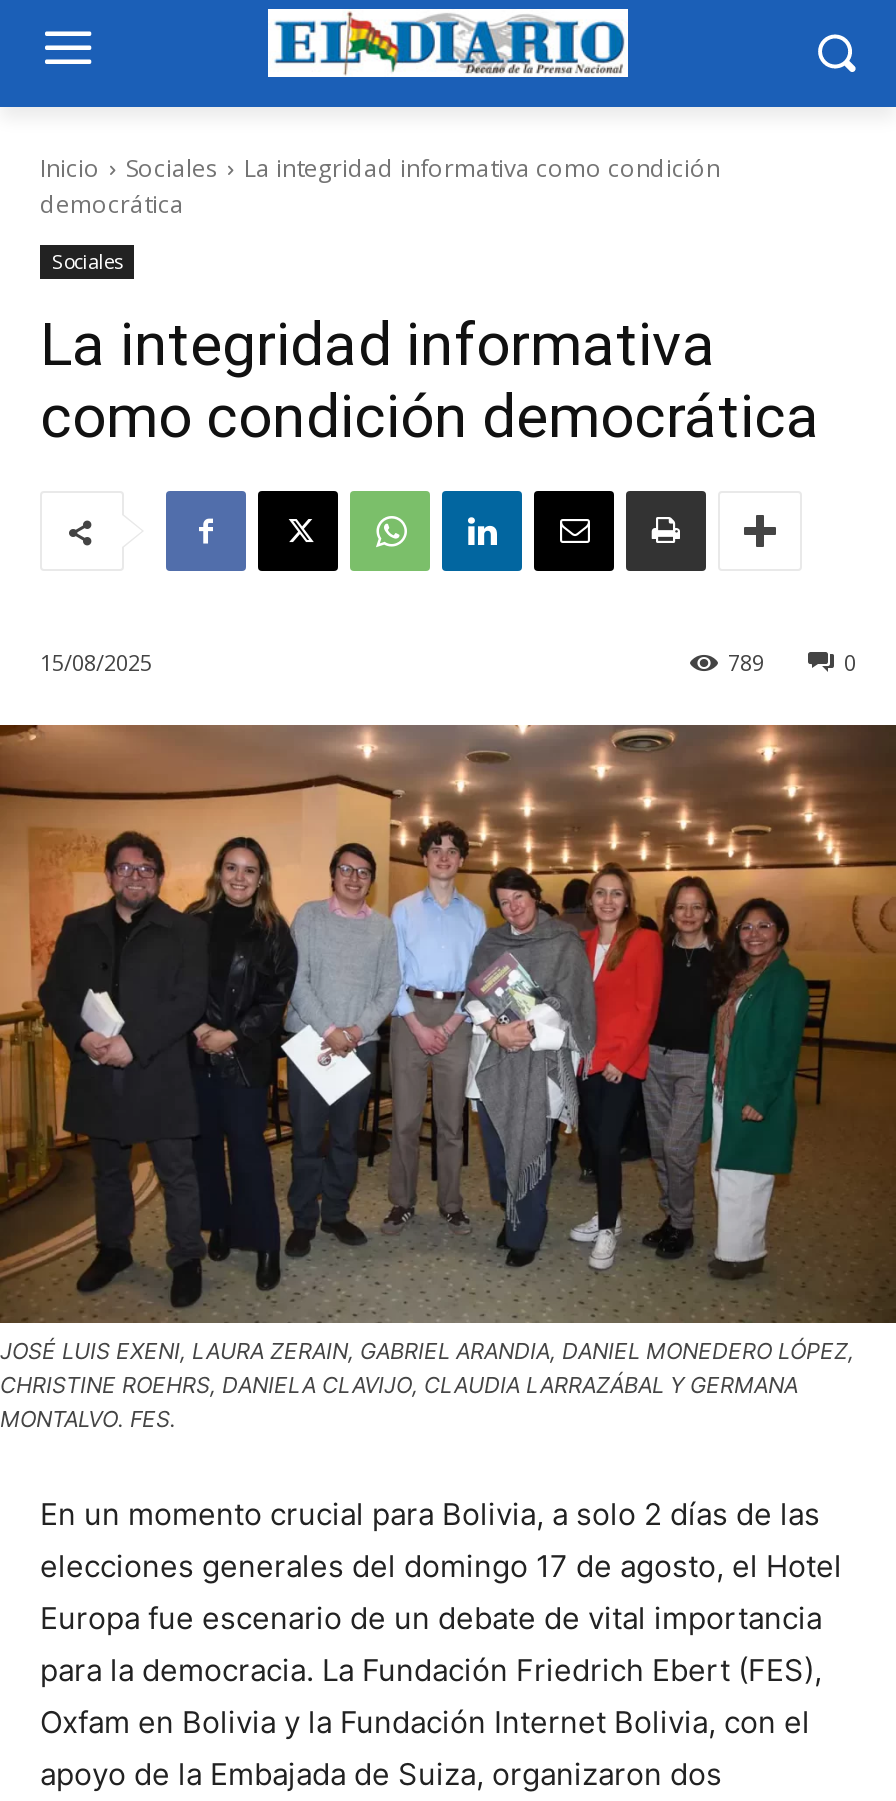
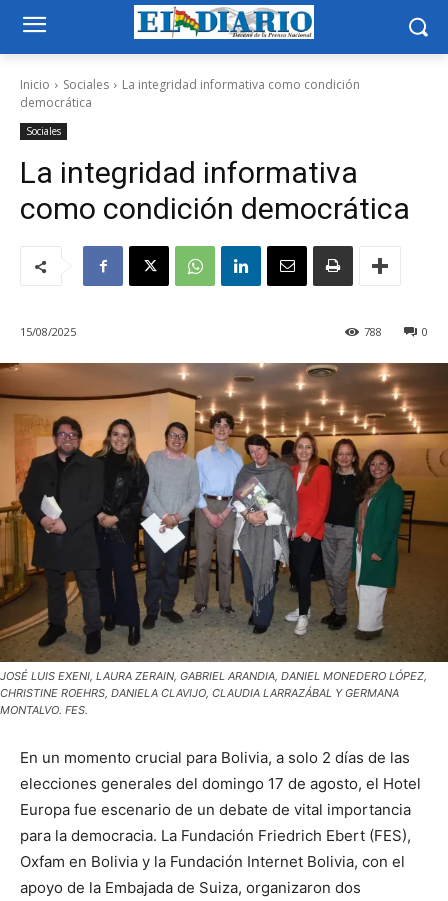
[728,647,764,677] 789 -> [364,324,382,339] 788

